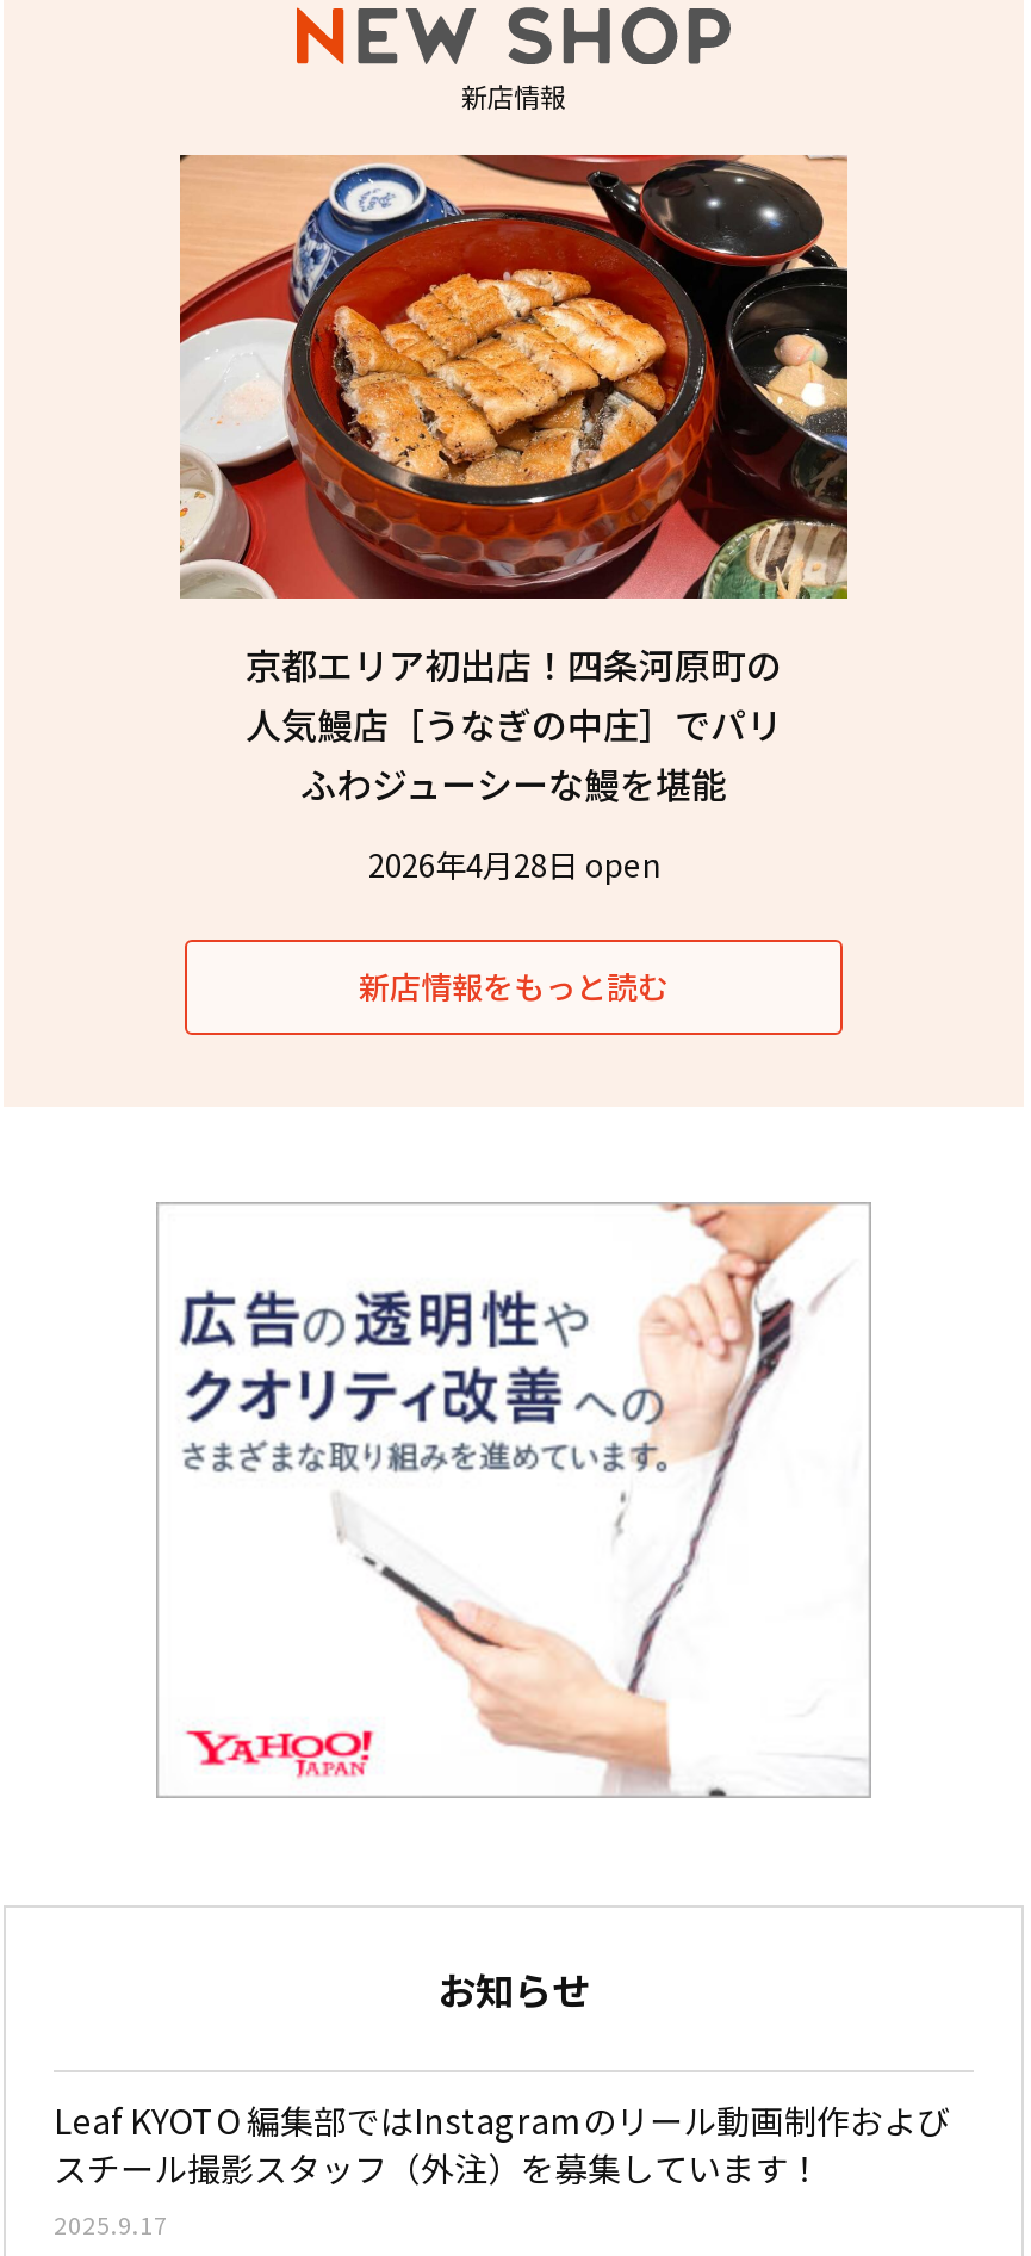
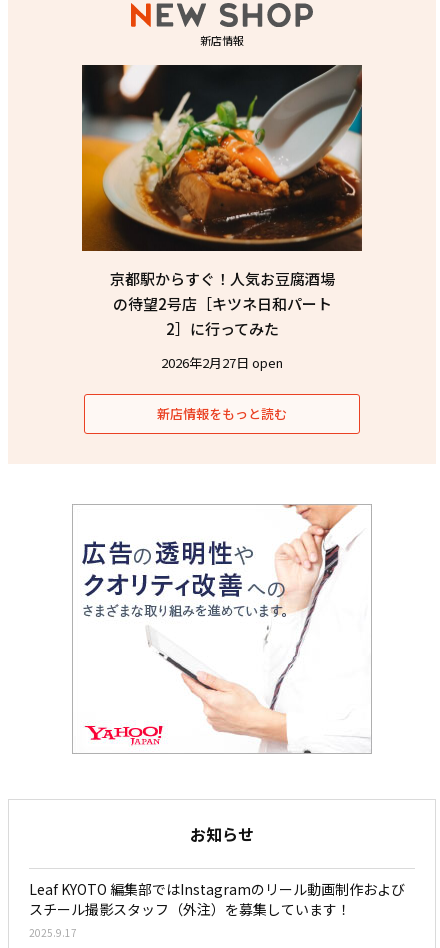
[178,153,850,808] [image] | 京都エリア初出店！四条河原町の | 人気鰻店［うなぎの中庄］でパリ | ふわジューシーな鰻を堪能 -> [81,64,363,339] [image] | 京都駅からすぐ！人気お豆腐酒場 | の待望2号店［キツネ日和パート | 2］に行ってみた
[368,842,659,887] 2026年4月28日 open -> [161,353,283,372] 2026年2月27日 open

